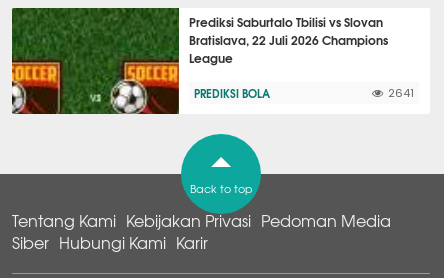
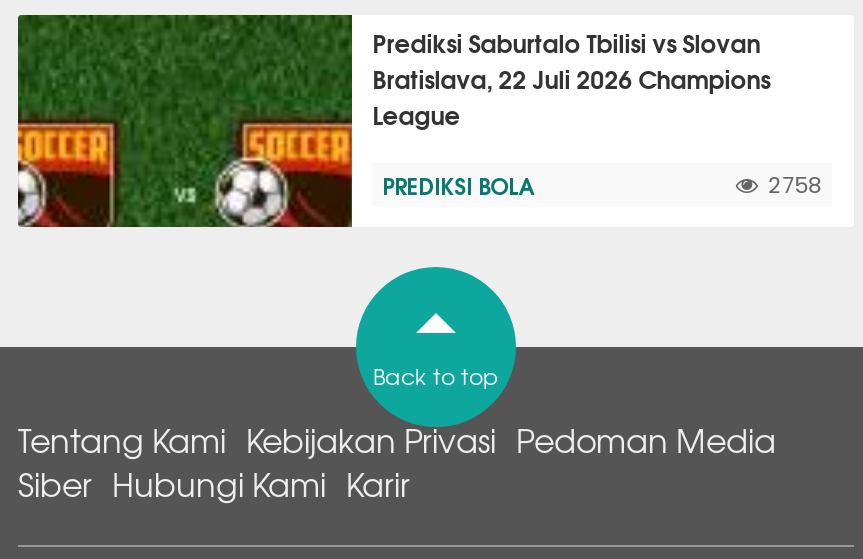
[388,88,414,99] 2641 -> [768,175,822,197] 2758

